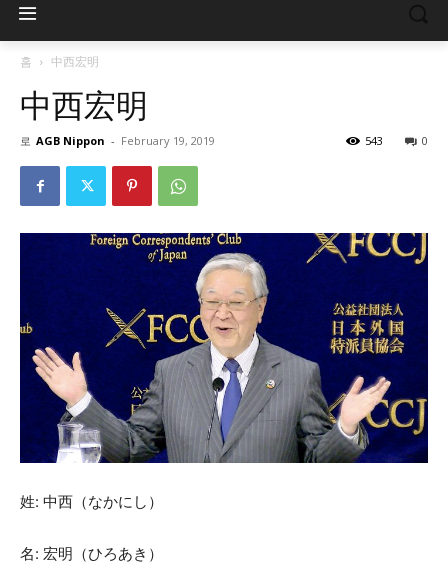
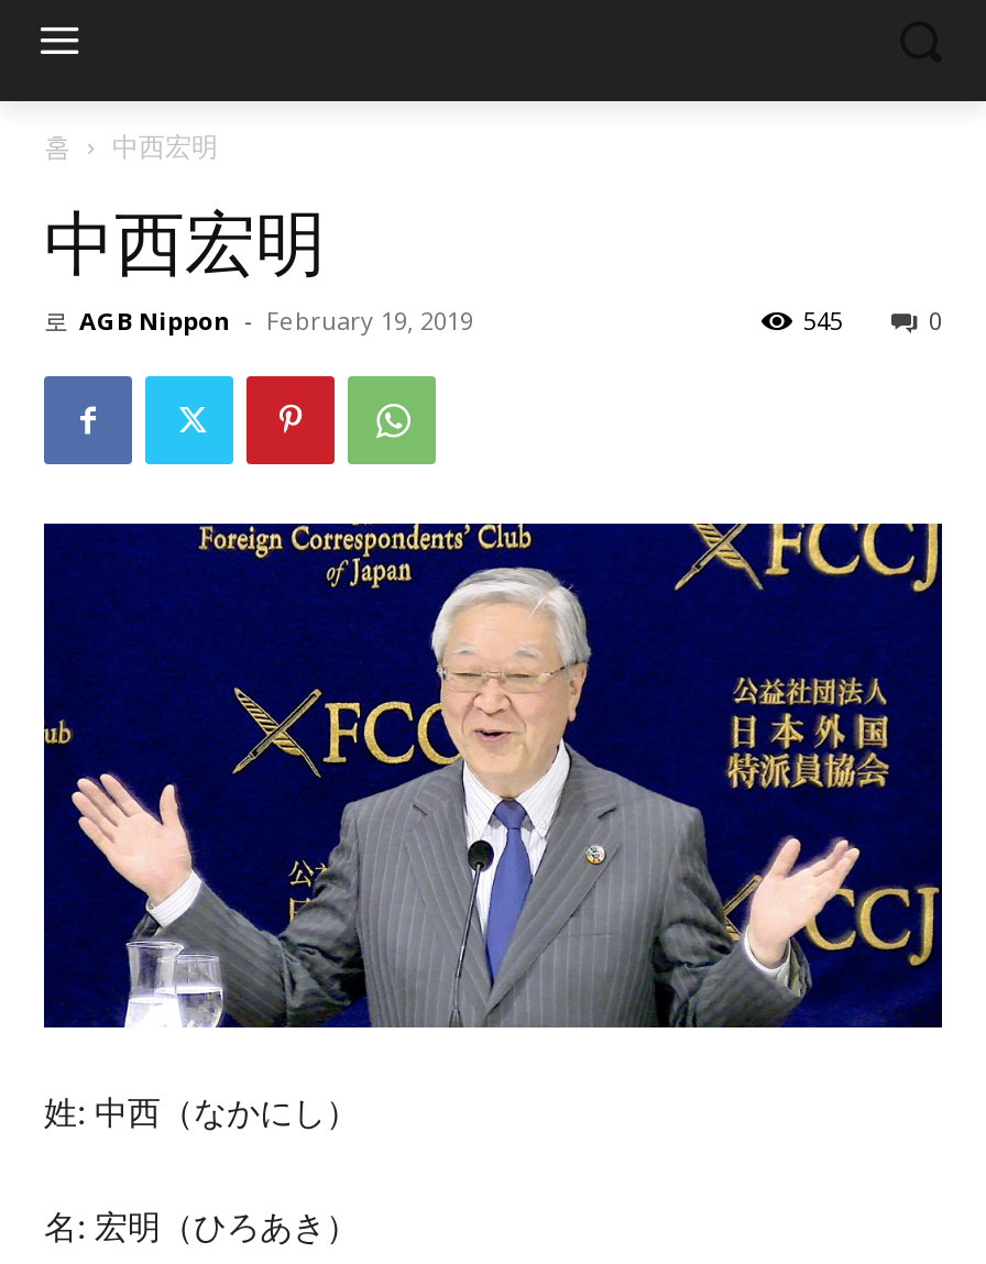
[365,133,383,148] 543 -> [803,304,843,337] 545

